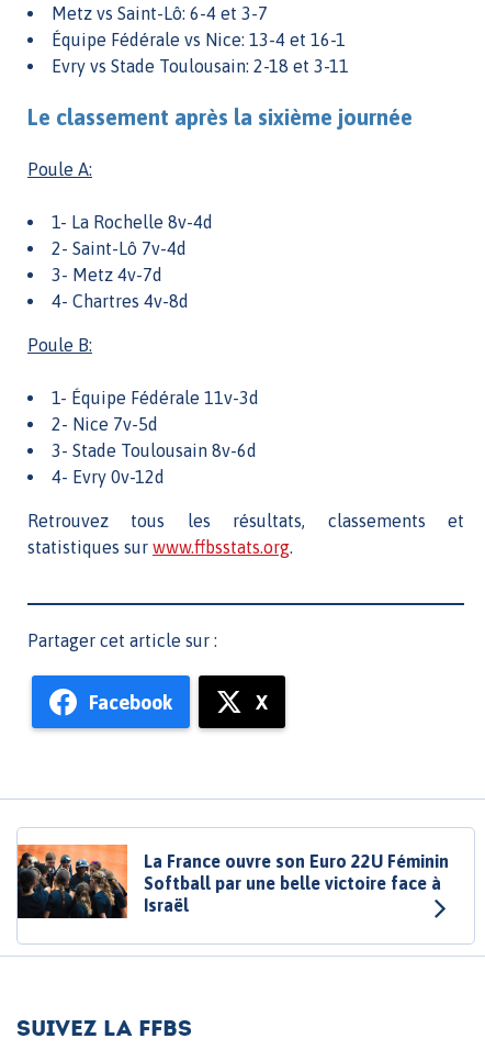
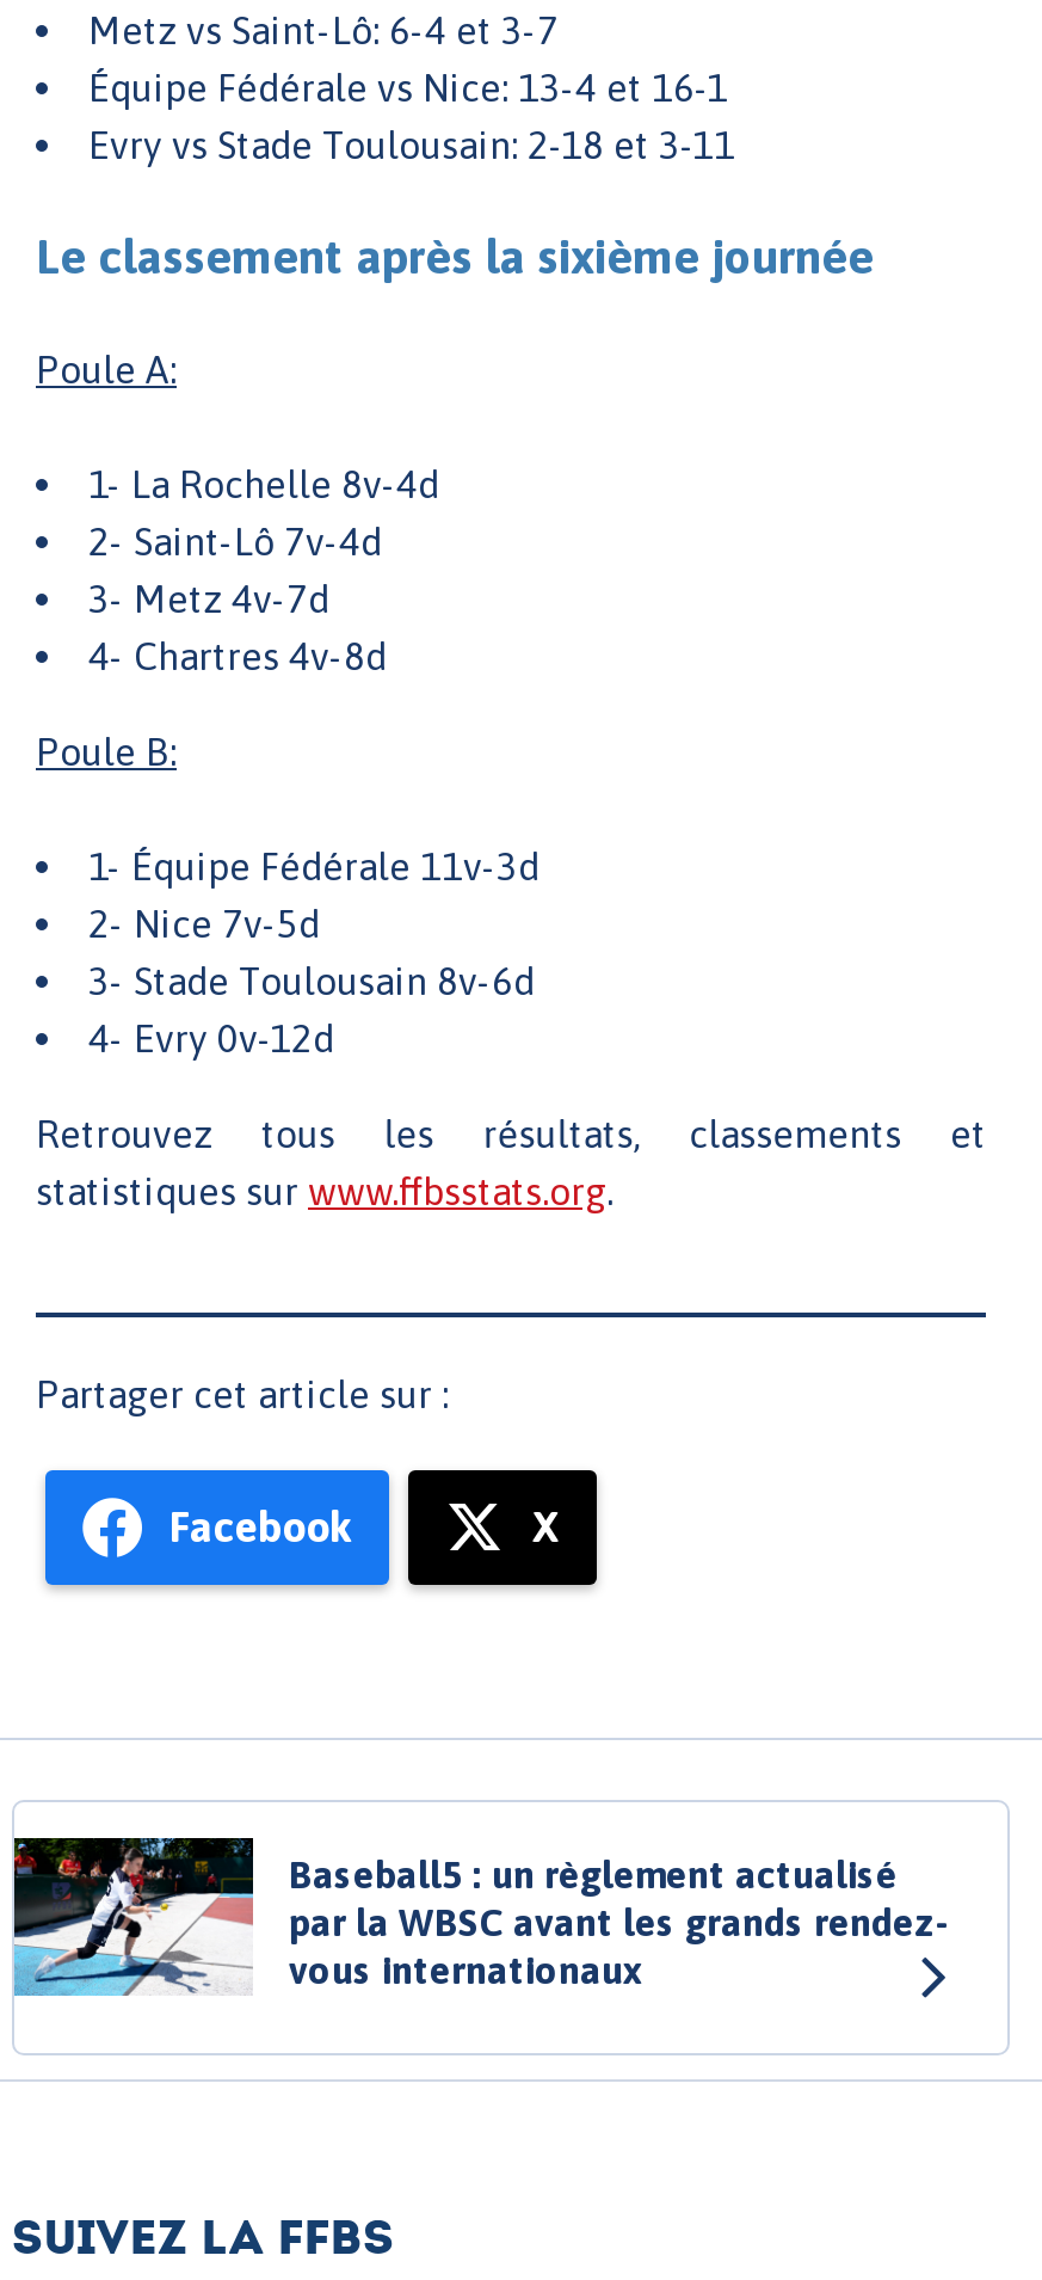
[16,844,449,919] [image] | La France ouvre son Euro 22U Féminin | Softball par une belle victoire face à | Israël -> [12,1835,950,1997] [image] | Baseball5 : un règlement actualisé | par la WBSC avant les grands rendez- | vous internationaux

